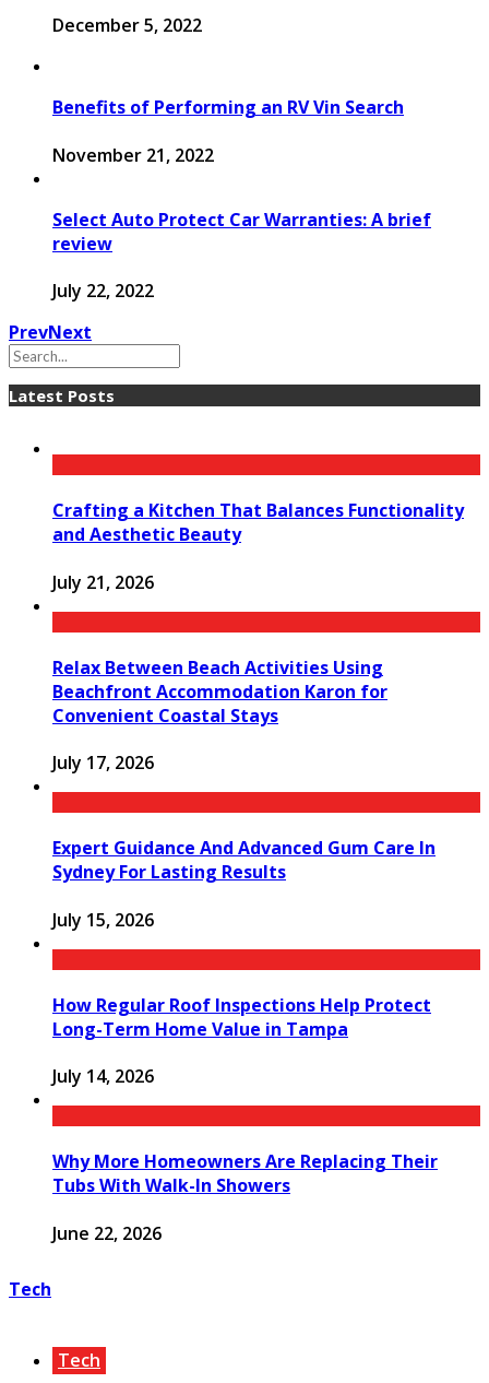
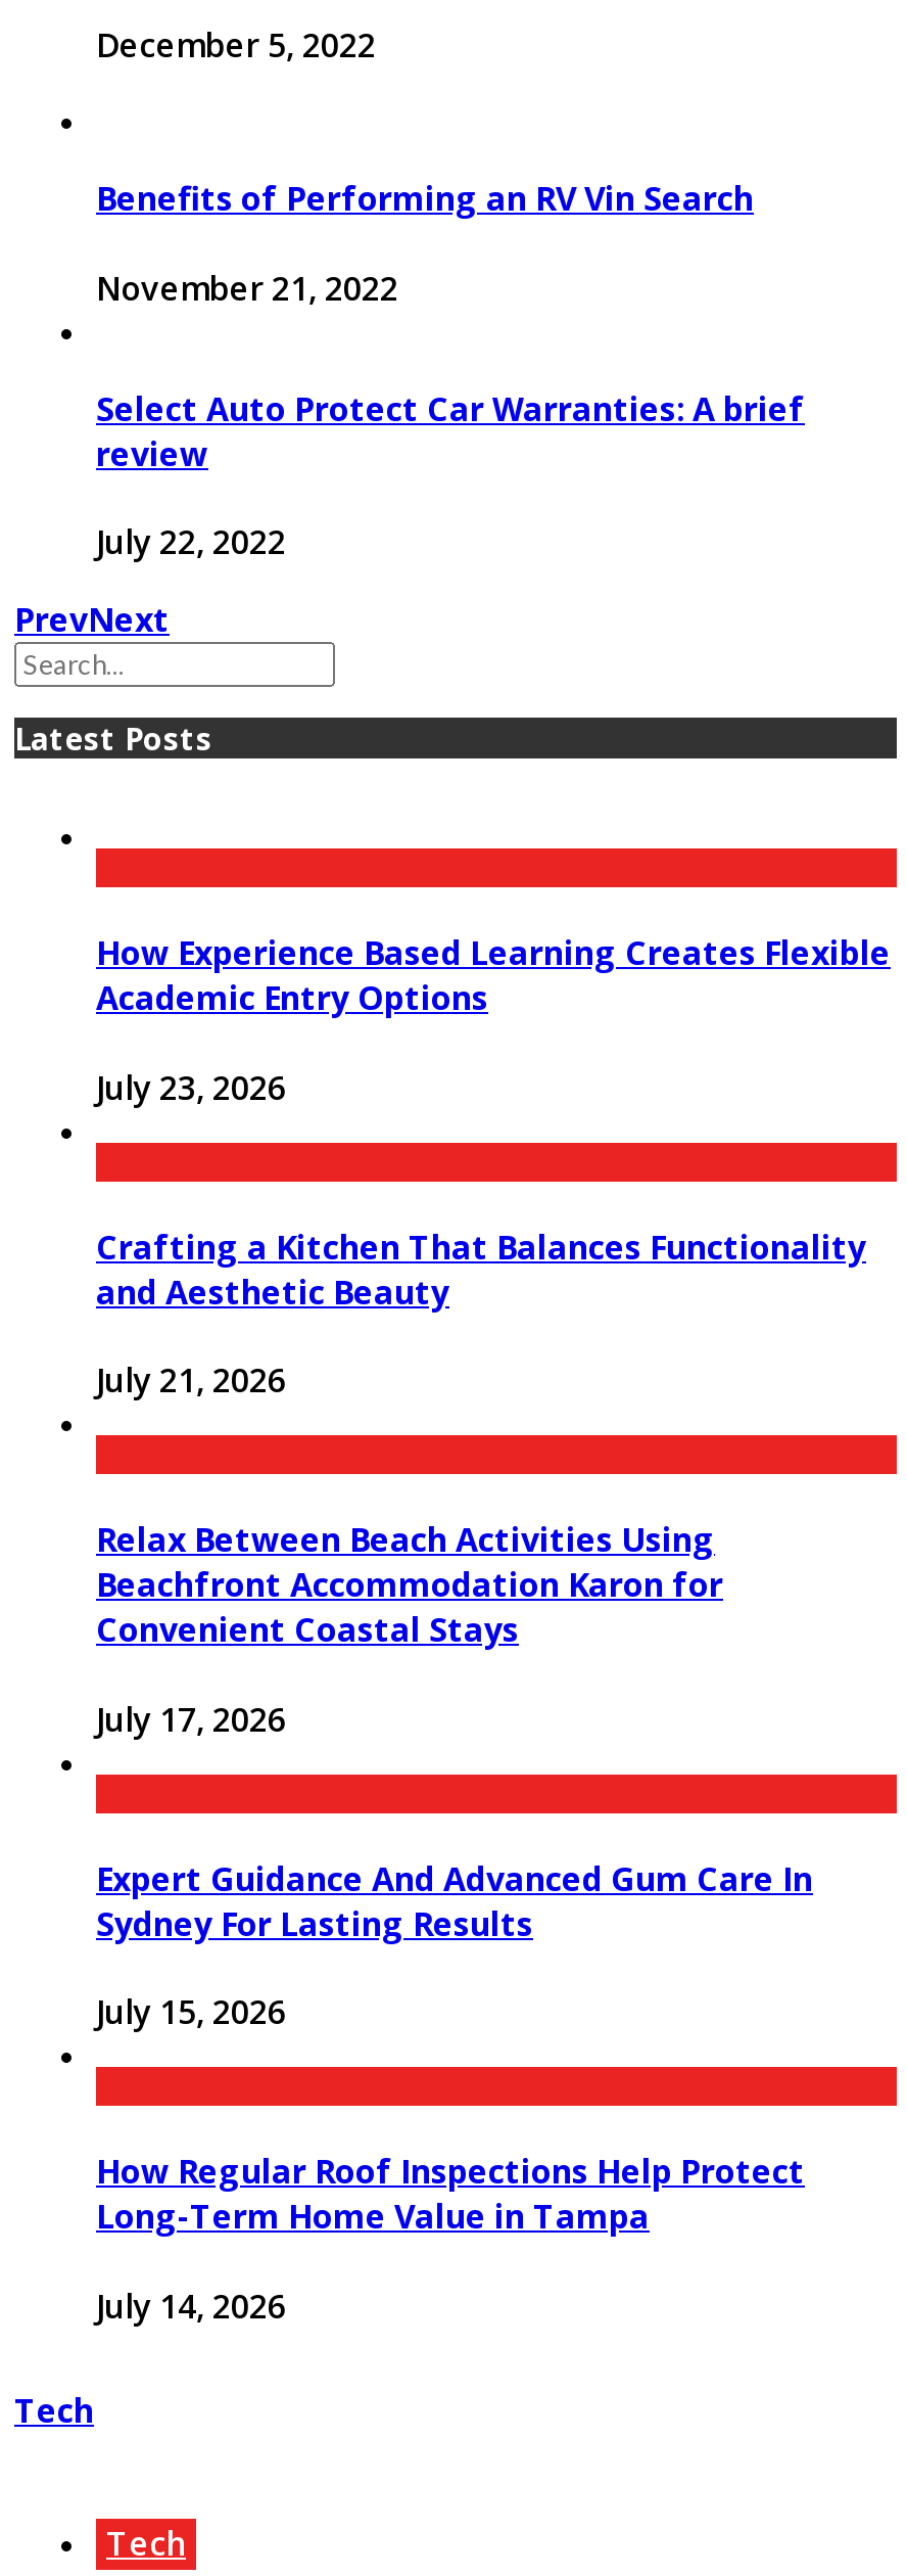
none -> [96,931,891,1109] How Experience Based Learning Creates Flexible | Academic Entry Options | July 23, 2026
moved [52,498,464,1088] -> [96,1224,866,2328]: Crafting a Kitchen That Balances Functionality | and Aesthetic Beauty | July 21, 2026 | ... | Long-Term Home Value in Tampa | July 14, 2026
[52,1150,438,1245] Why More Homeowners Are Replacing Their | Tubs With Walk-In Showers | June 22, 2026 -> none

